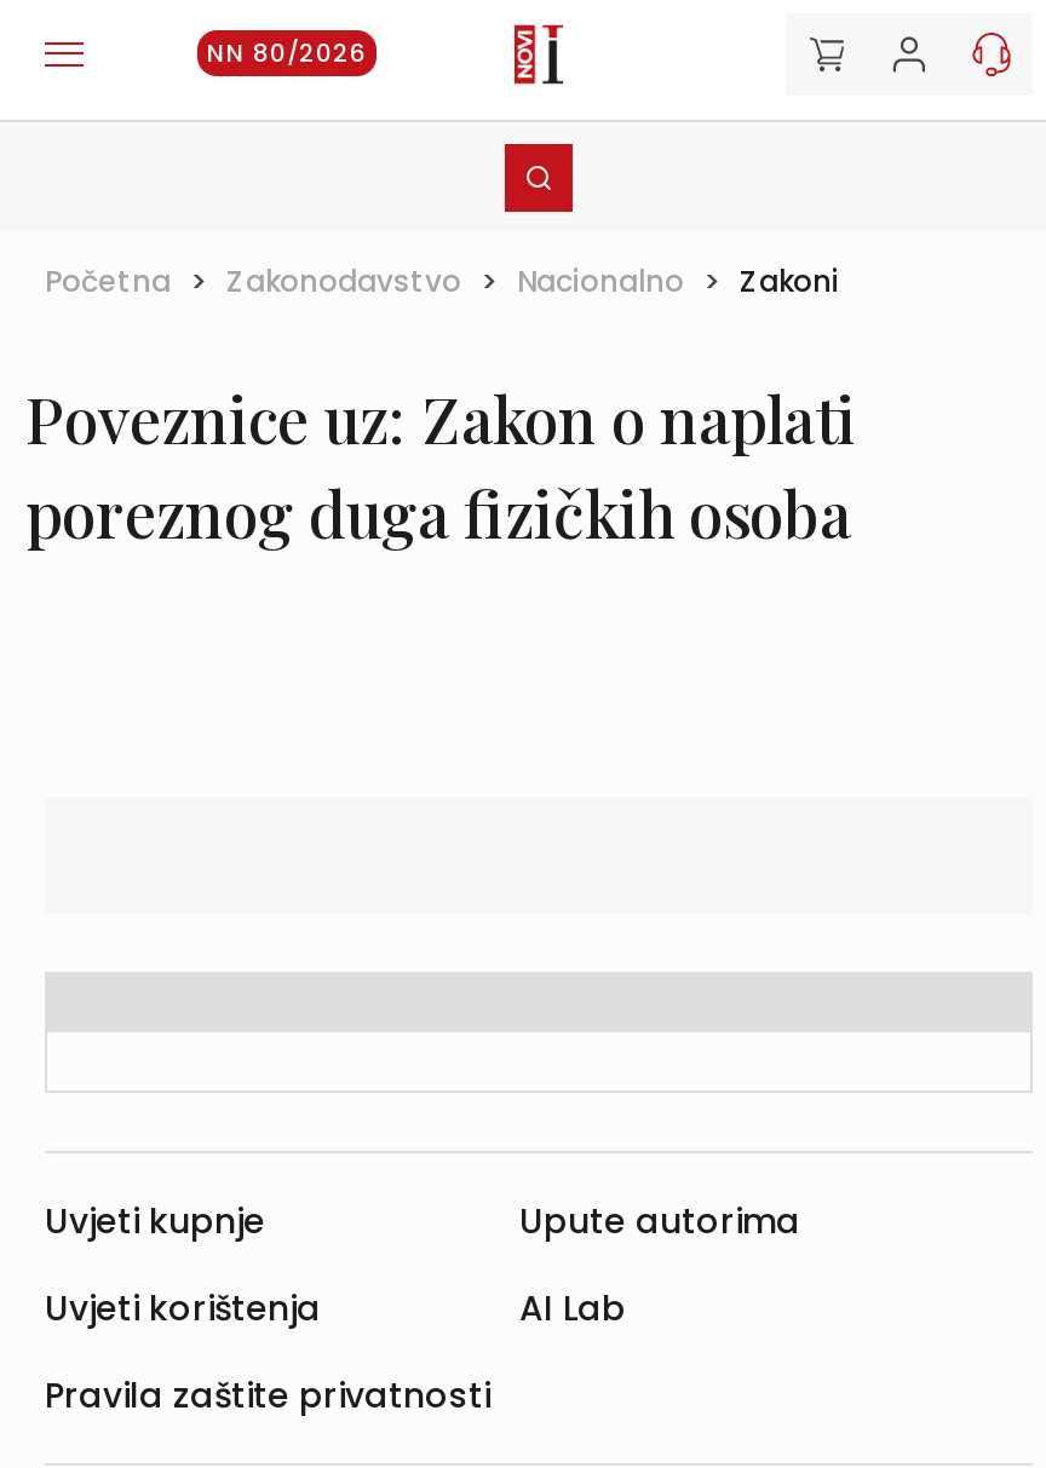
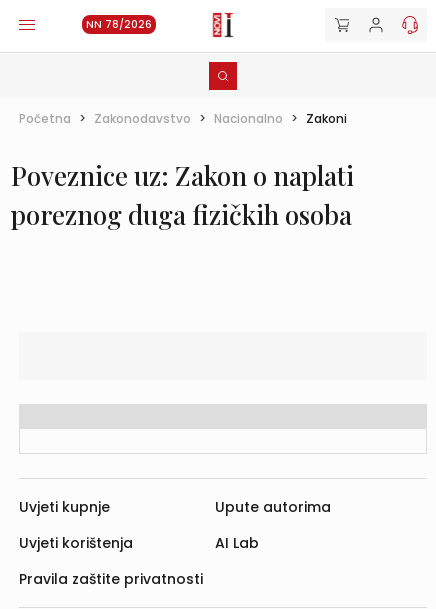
[207,35,367,71] NN 80/2026 -> [86,17,152,32] NN 78/2026

